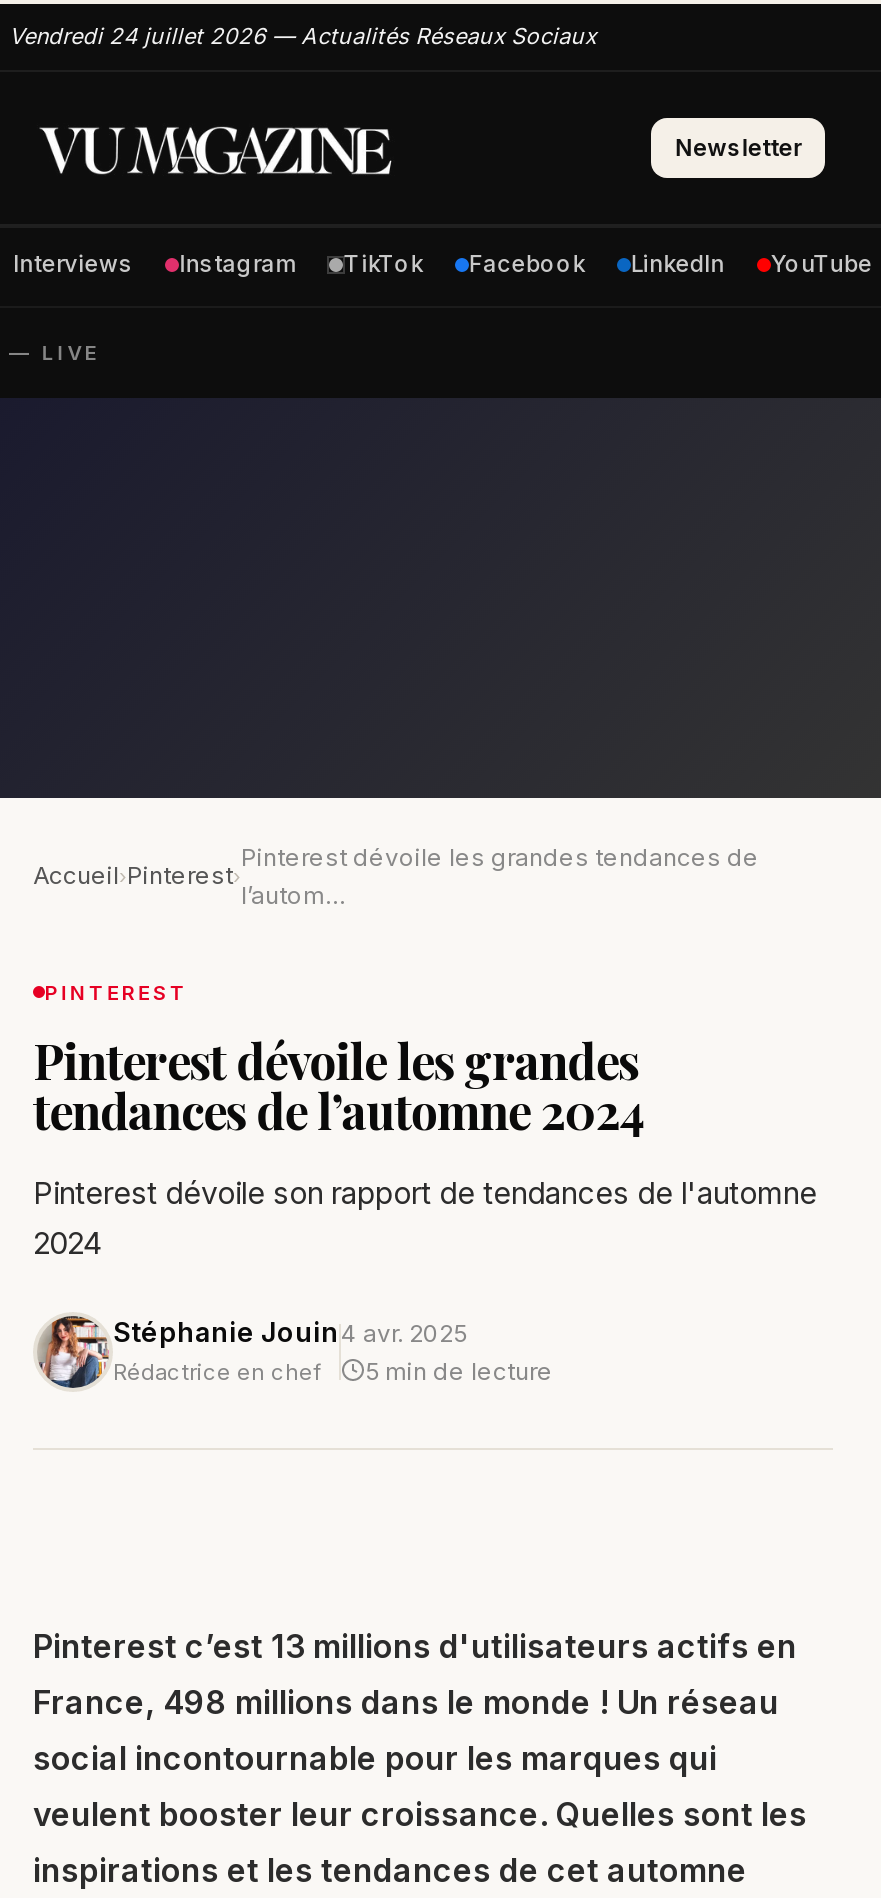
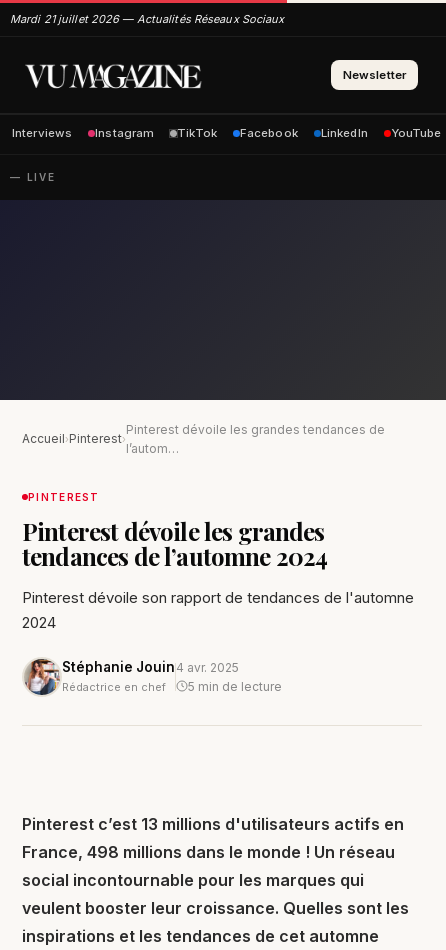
[9,22,597,50] Vendredi 24 juillet 2026 — Actualités Réseaux Sociaux -> [10,12,284,26] Mardi 21 juillet 2026 — Actualités Réseaux Sociaux

